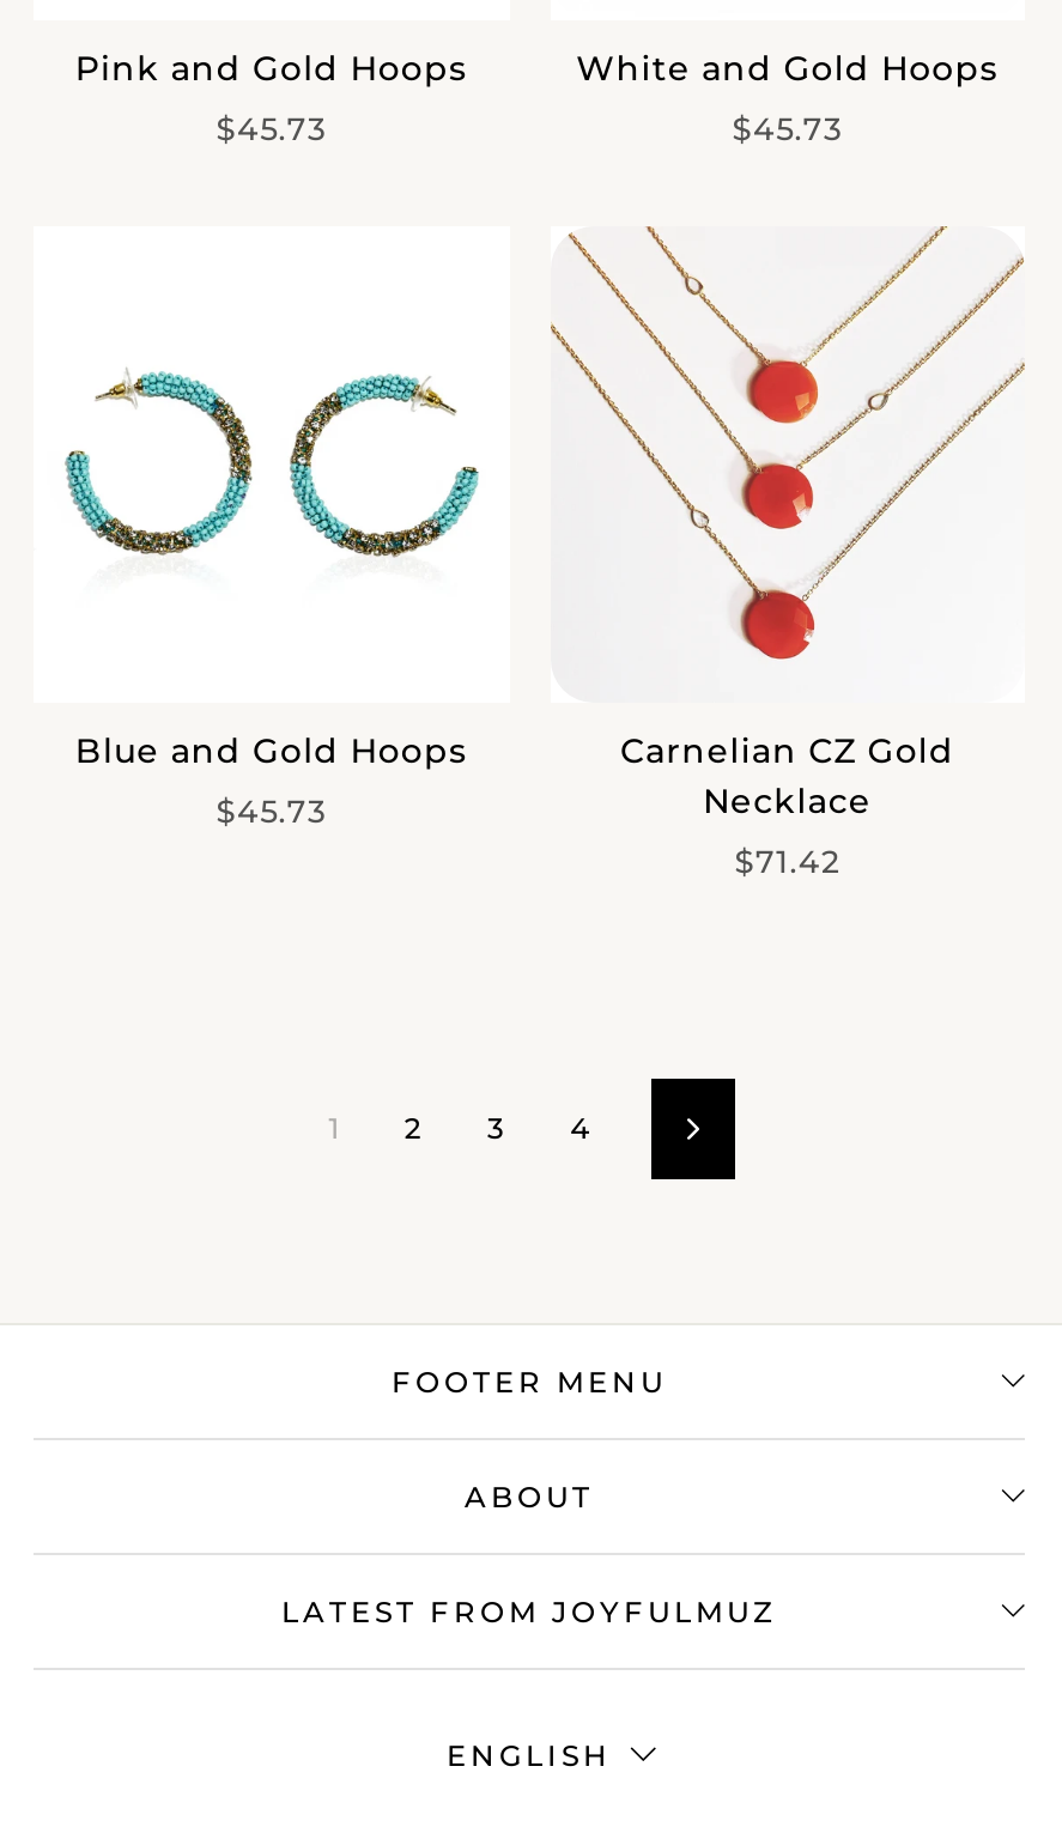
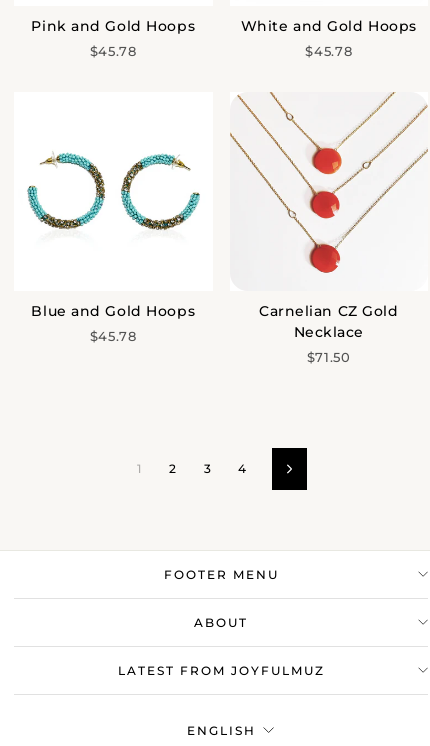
[216,109,326,147] $45.73 -> [90,43,137,59] $45.78
[732,109,842,147] $45.73 -> [305,43,352,59] $45.78
[216,790,326,828] $45.73 -> [90,327,137,343] $45.78
[735,840,840,879] $71.42 -> [307,348,351,364] $71.50

